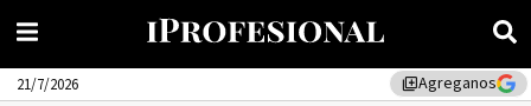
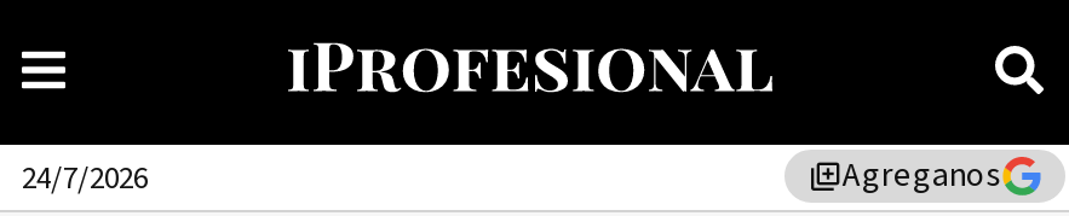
[17,75,78,95] 21/7/2026 -> [22,159,148,200] 24/7/2026

